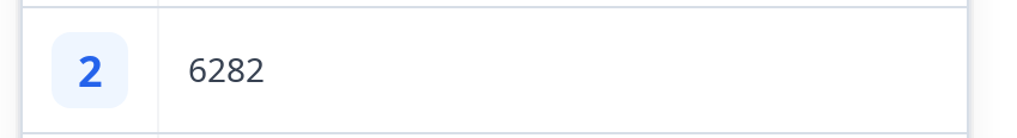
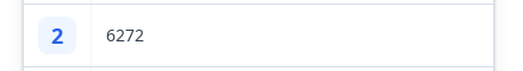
[78,42,265,99] 2 6282 -> [51,21,144,50] 2 6272

